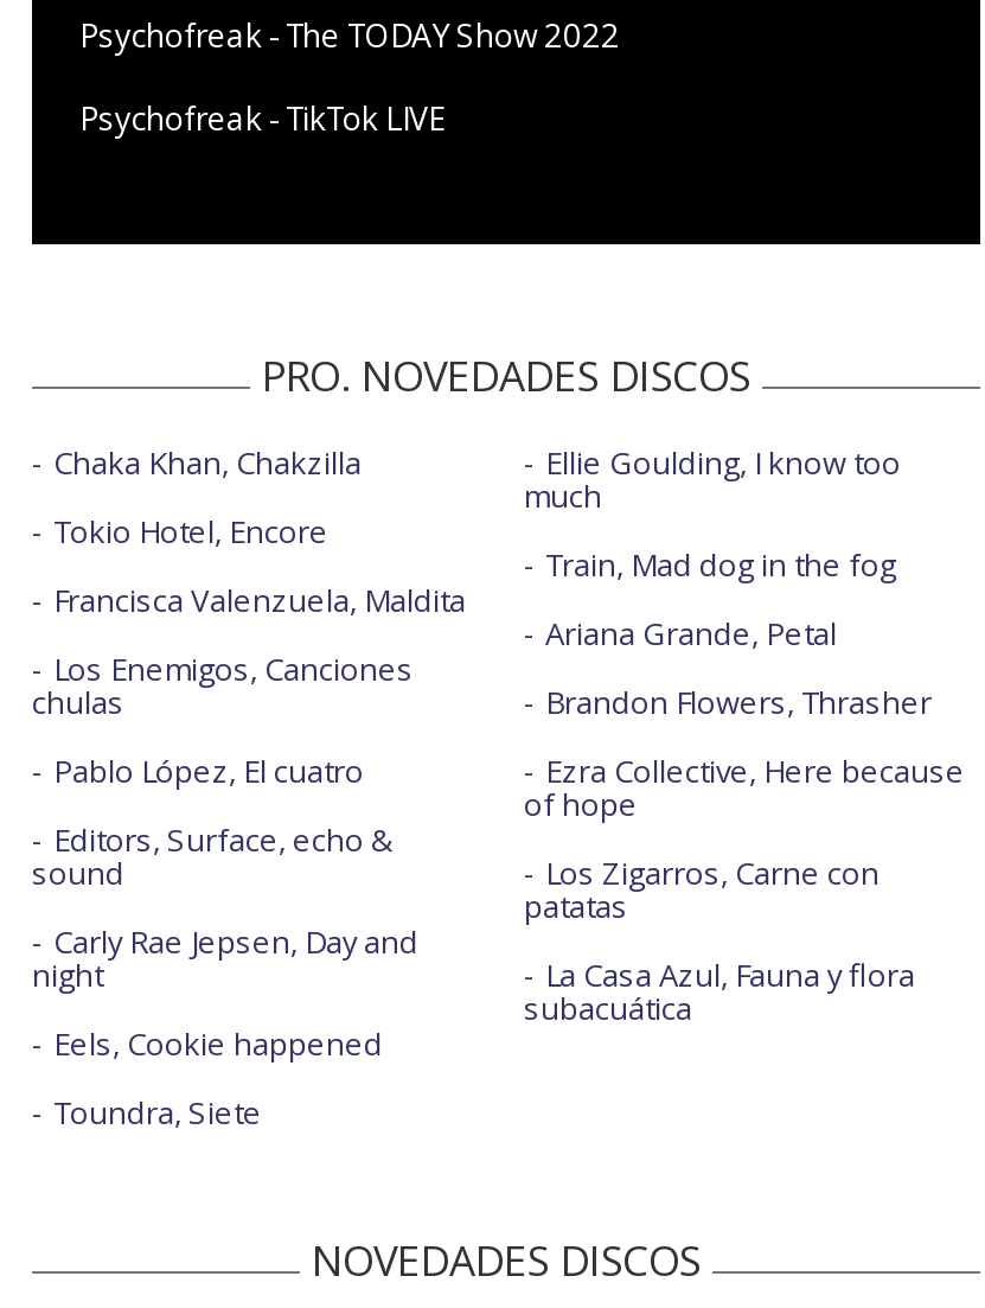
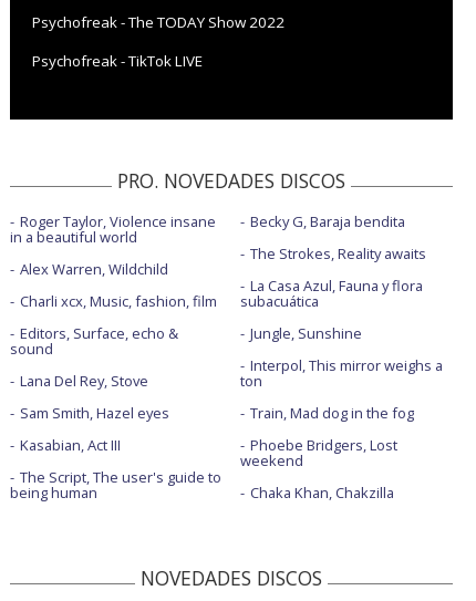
moved [53,441,362,484] -> [250,483,394,502]: Chaka Khan, Chakzilla
[524,441,965,927] Ellie Goulding, I know too | much | Ariana Grande, Petal | Brandon Flowers, Thrasher | Ezra Collective, Here because | of hope | Los Zigarros, Carne con | patatas -> [250,211,426,263] Becky G, Baraja bendita | The Strokes, Reality awaits
[32,510,466,792] Tokio Hotel, Encore | Francisca Valenzuela, Maldita | Los Enemigos, Canciones | chulas | Pablo López, El cuatro -> [10,211,217,311] Roger Taylor, Violence insane | in a beautiful world | Alex Warren, Wildchild | Charli xcx, Music, fashion, film
moved [545,543,896,586] -> [250,403,413,423]: Train, Mad dog in the fog
moved [32,818,392,894] -> [10,323,178,359]: Editors, Surface, echo & | sound
none -> [240,323,442,470] Jungle, Sunshine | Interpol, This mirror weighs a | ton | Phoebe Bridgers, Lost | weekend
[32,920,418,1134] Carly Rae Jepsen, Day and | night | Eels, Cookie happened | Toundra, Siete -> [10,371,221,502] Lana Del Rey, Stove | Sam Smith, Hazel eyes | Kasabian, Act III | The Script, The user's guide to | being human
moved [524,953,915,1029] -> [240,276,422,311]: La Casa Azul, Fauna y flora | subacuática

